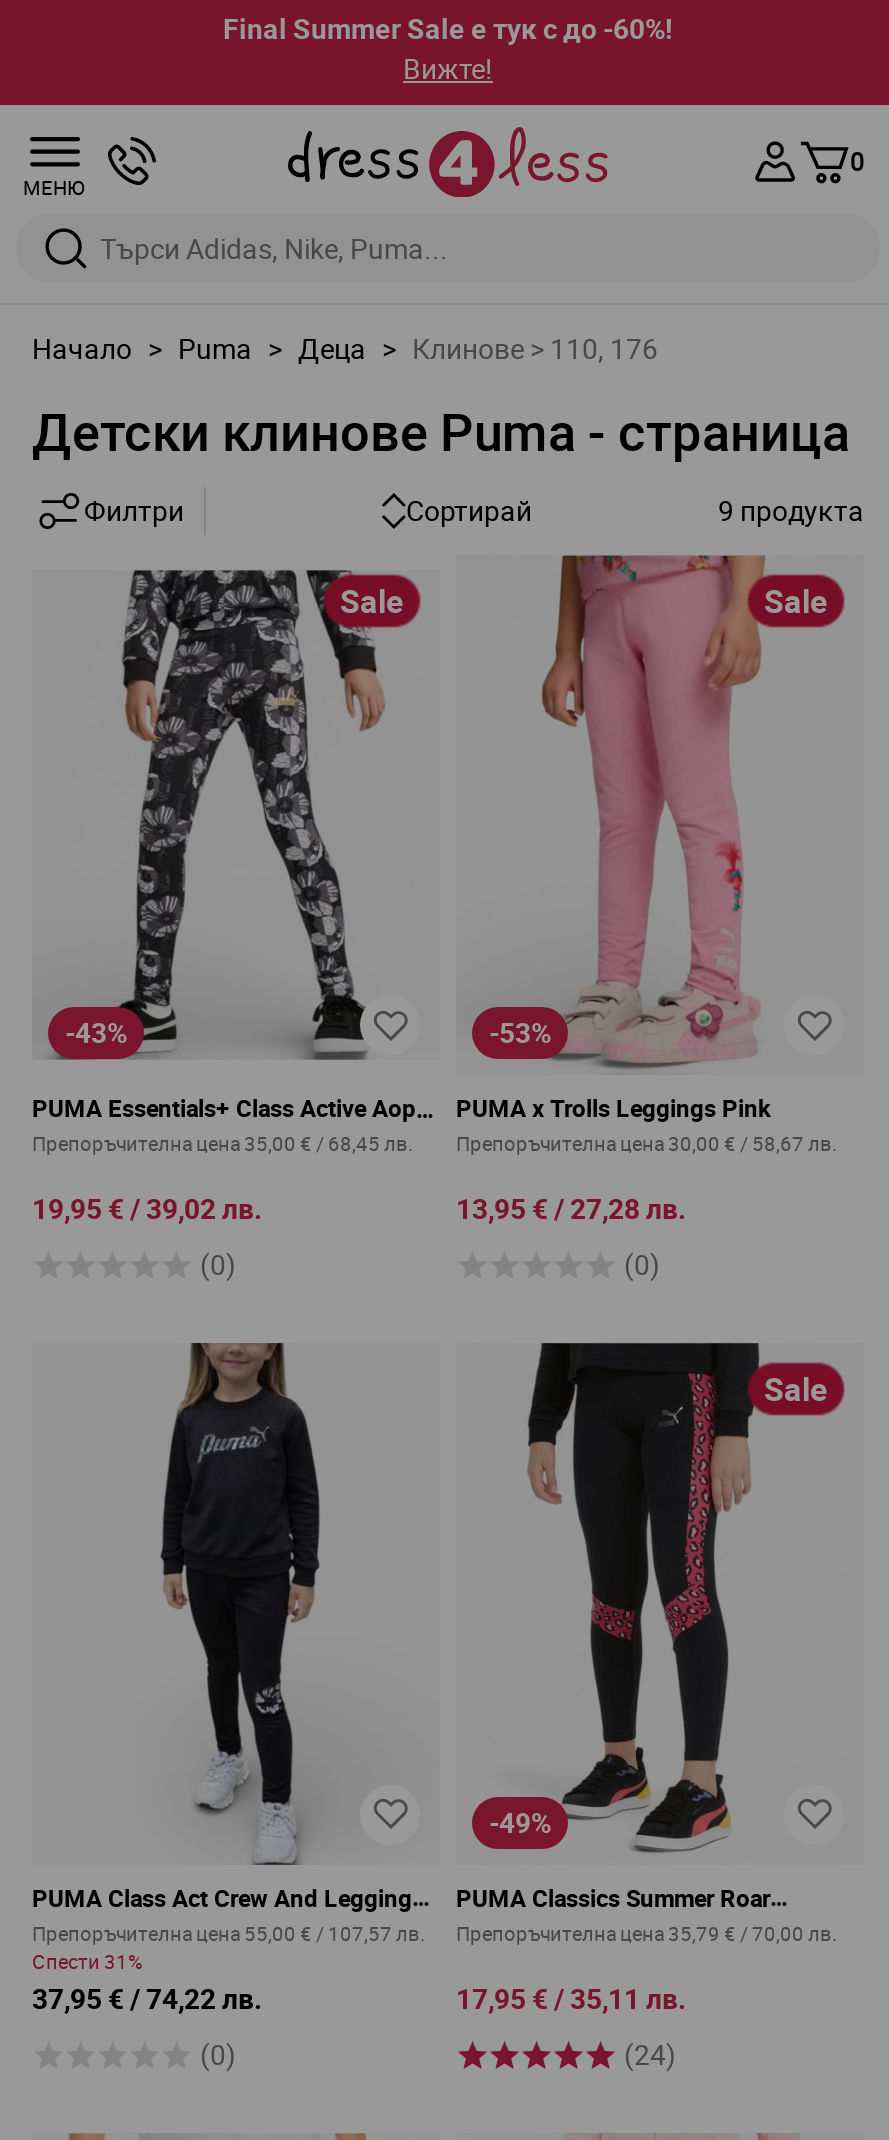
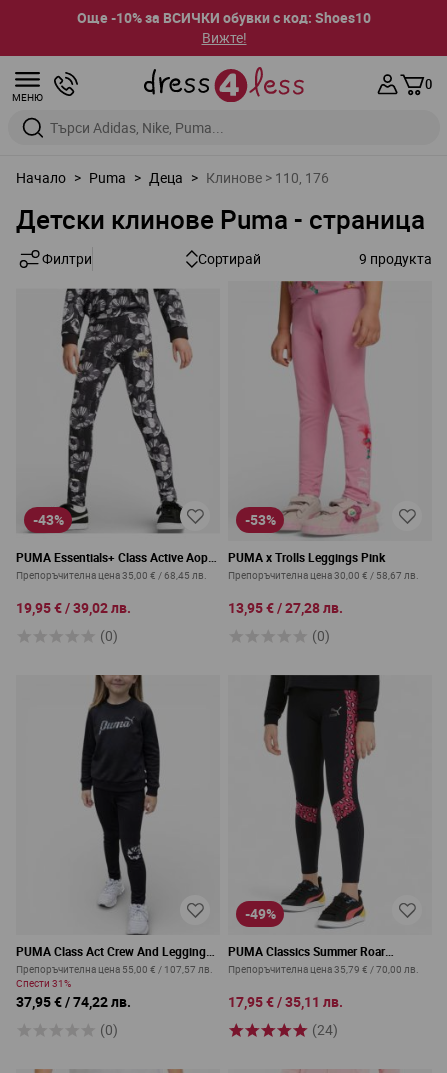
[223,9,673,47] Final Summer Sale е тук с до -60%! -> [77,8,371,27] Още -10% за ВСИЧКИ обувки с код: Shoes10
[340,579,404,623] Sale -> none
[764,579,828,623] Sale -> none
[764,1368,828,1412] Sale -> none

